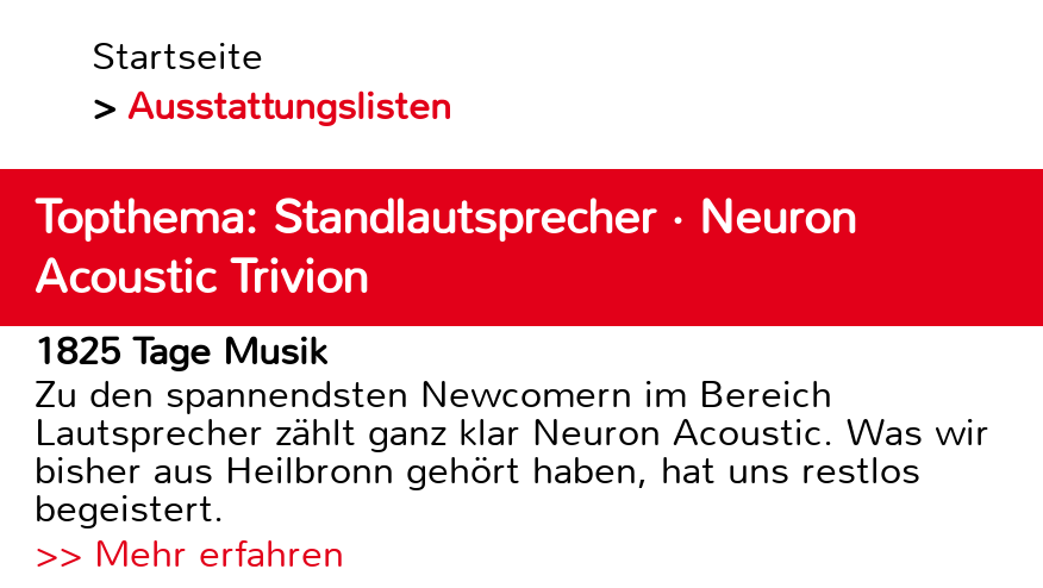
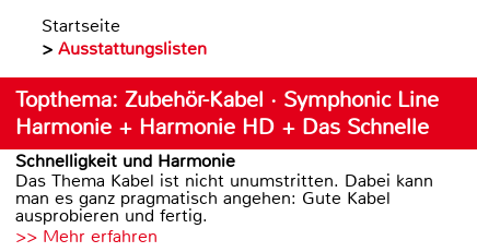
[35,188,989,533] Topthema: Standlautsprecher · Neuron | Acoustic Trivion | 1825 Tage Musik | Zu den spannendsten Newcomern im Bereich | Lautsprecher zählt ganz klar Neuron Acoustic. Was wir | bisher aus Heilbronn gehört haben, hat uns restlos | begeistert. -> [15,86,439,227] Topthema: Zubehör-Kabel · Symphonic Line | Harmonie + Harmonie HD + Das Schnelle | Schnelligkeit und Harmonie | Das Thema Kabel ist nicht unumstritten. Dabei kann | man es ganz pragmatisch angehen: Gute Kabel | ausprobieren und fertig.

